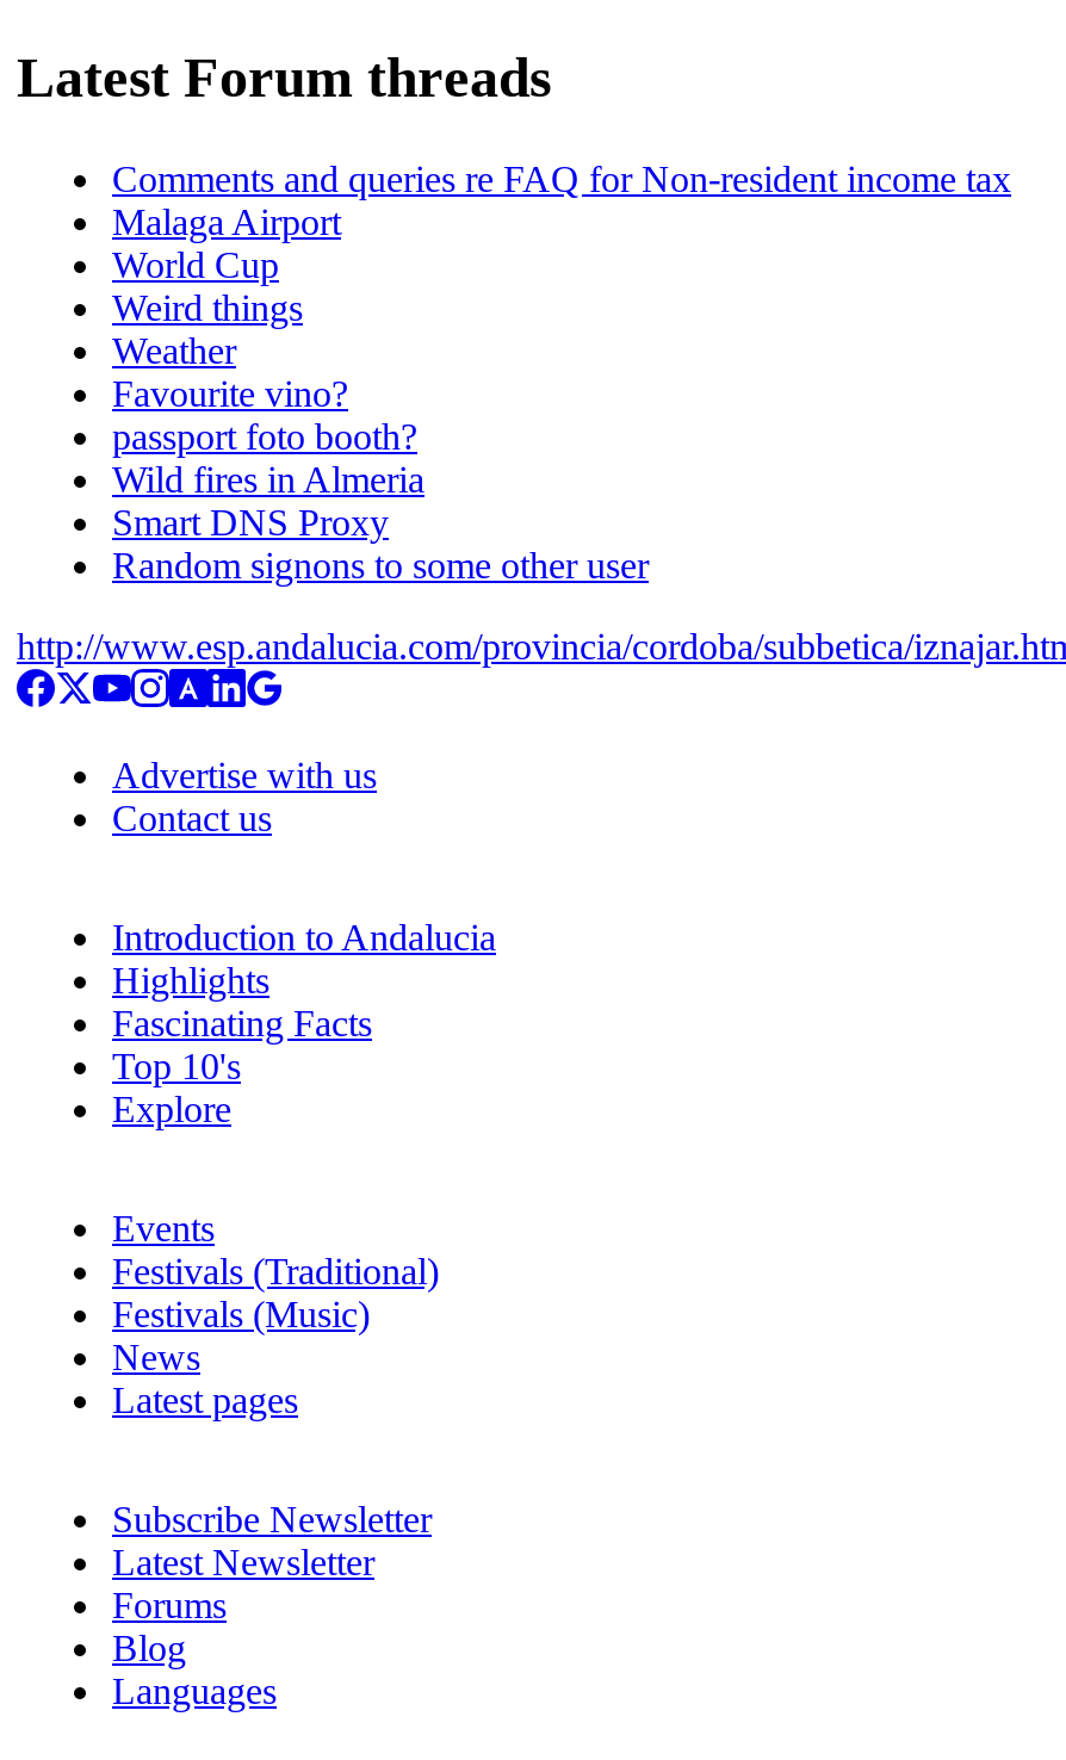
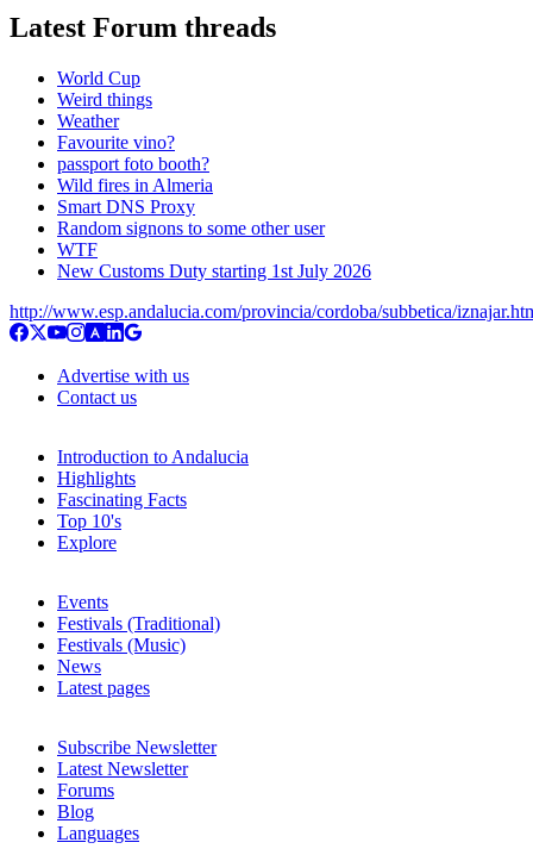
[112,159,1011,243] Comments and queries re FAQ for Non-resident income tax | Malaga Airport -> none
moved [112,245,649,586] -> [57,68,325,238]: World Cup | Weird things | Weather | Favourite vino? | passport foto booth? | Wild fires in Almeria | Smart DNS Proxy | Random signons to some other user
none -> [57,240,371,281] WTF | New Customs Duty starting 1st July 2026

